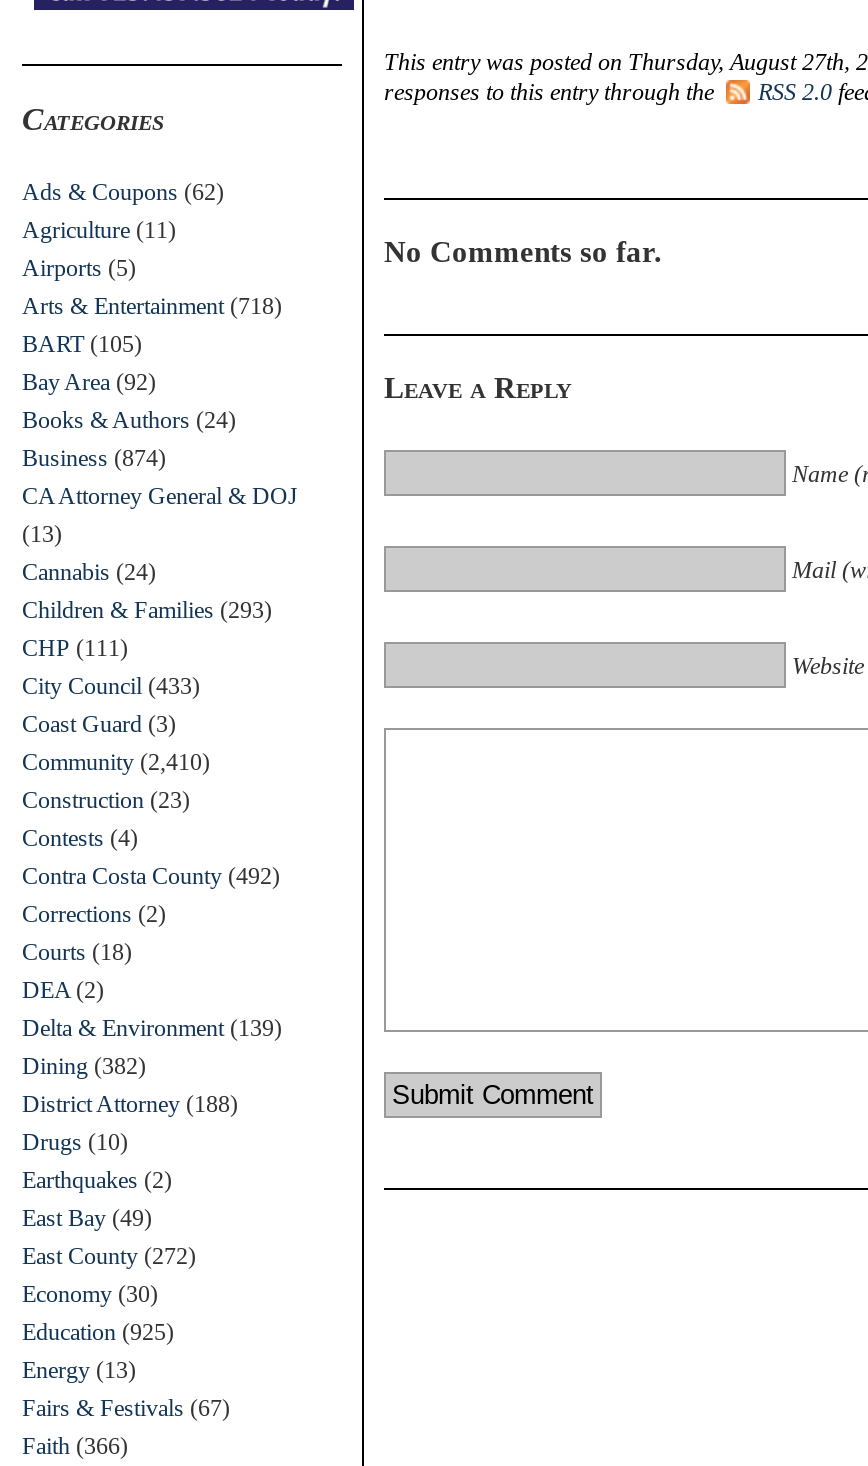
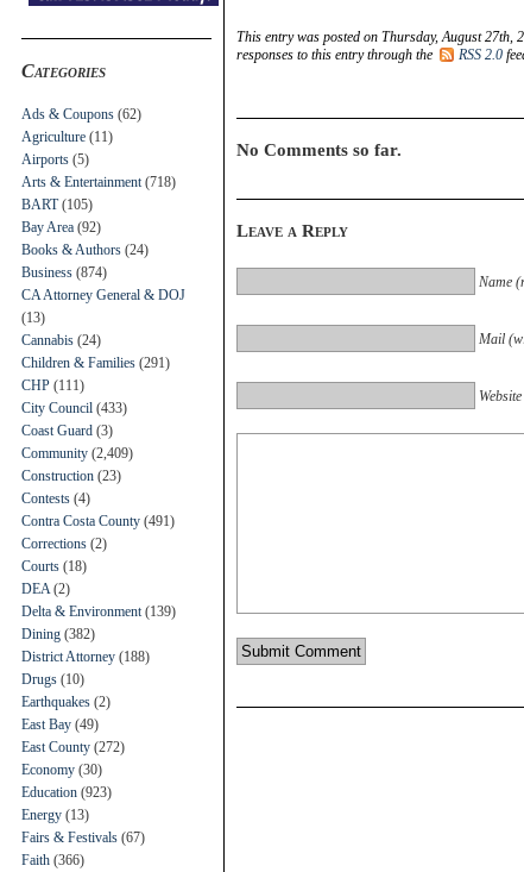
[22,596,272,624] Children & Families (293) -> [21,355,170,371] Children & Families (291)
[22,748,210,776] Community (2,410) -> [21,445,133,462] Community (2,409)
[22,862,280,890] Contra Costa County (492) -> [21,513,175,529] Contra Costa County (491)
[22,1318,174,1346] Education (925) -> [21,784,112,801] Education (923)

